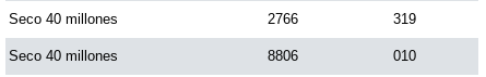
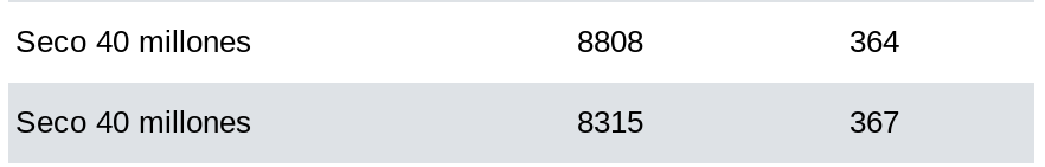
[268,11,298,27] 2766 -> [577,24,643,59] 8808
[393,11,416,27] 319 -> [850,24,899,59] 364
[268,48,298,64] 8806 -> [577,104,643,140] 8315
[393,48,416,64] 010 -> [850,104,899,140] 367

